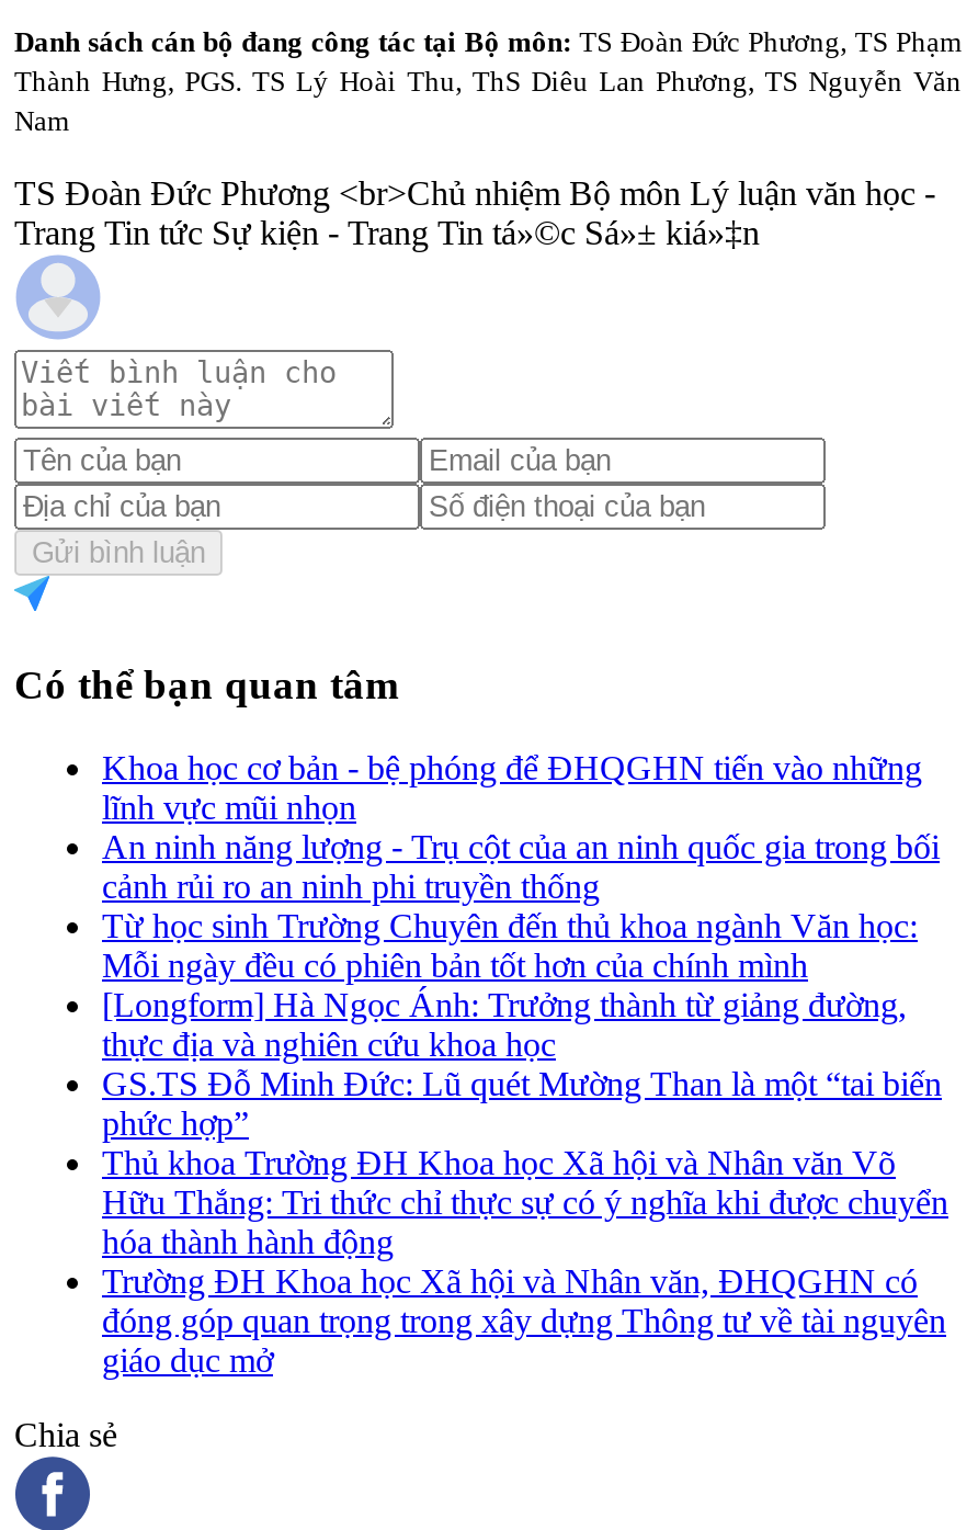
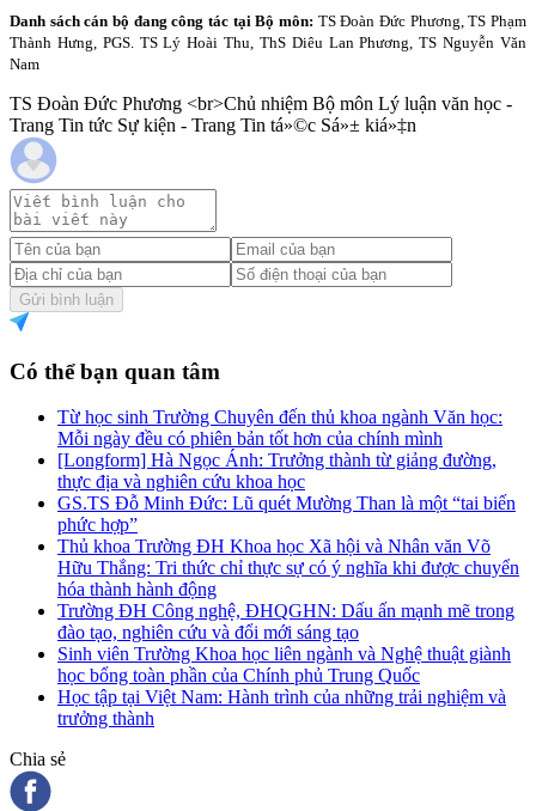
[102,750,940,905] Khoa học cơ bản - bệ phóng để ĐHQGHN tiến vào những | lĩnh vực mũi nhọn | An ninh năng lượng - Trụ cột của an ninh quốc gia trong bối | cảnh rủi ro an ninh phi truyền thống -> none
moved [102,907,948,1261] -> [57,407,519,600]: Từ học sinh Trường Chuyên đến thủ khoa ngành Văn học: | Mỗi ngày đều có phiên bản tốt hơn của chính mình | [Longform] Hà Ngọc Ánh: Trưởng thành từ giảng đường, | ... | Hữu Thắng: Tri thức chỉ thực sự có ý nghĩa khi được chuyển | hóa thành hành động
[102,1263,946,1379] Trường ĐH Khoa học Xã hội và Nhân văn, ĐHQGHN có | đóng góp quan trọng trong xây dựng Thông tư về tài nguyên | giáo dục mở -> [57,601,514,729] Trường ĐH Công nghệ, ĐHQGHN: Dấu ấn mạnh mẽ trong | đào tạo, nghiên cứu và đổi mới sáng tạo | Sinh viên Trường Khoa học liên ngành và Nghệ thuật giành | học bổng toàn phần của Chính phủ Trung Quốc | Học tập tại Việt Nam: Hành trình của những trải nghiệm và | trưởng thành

